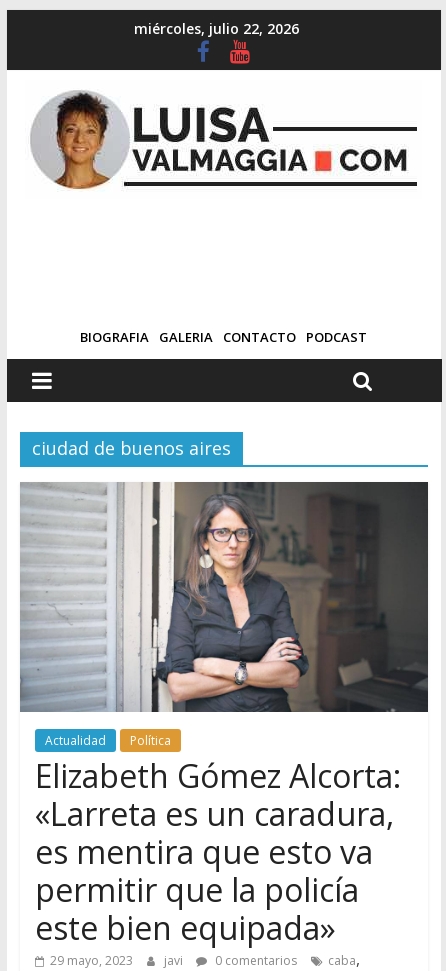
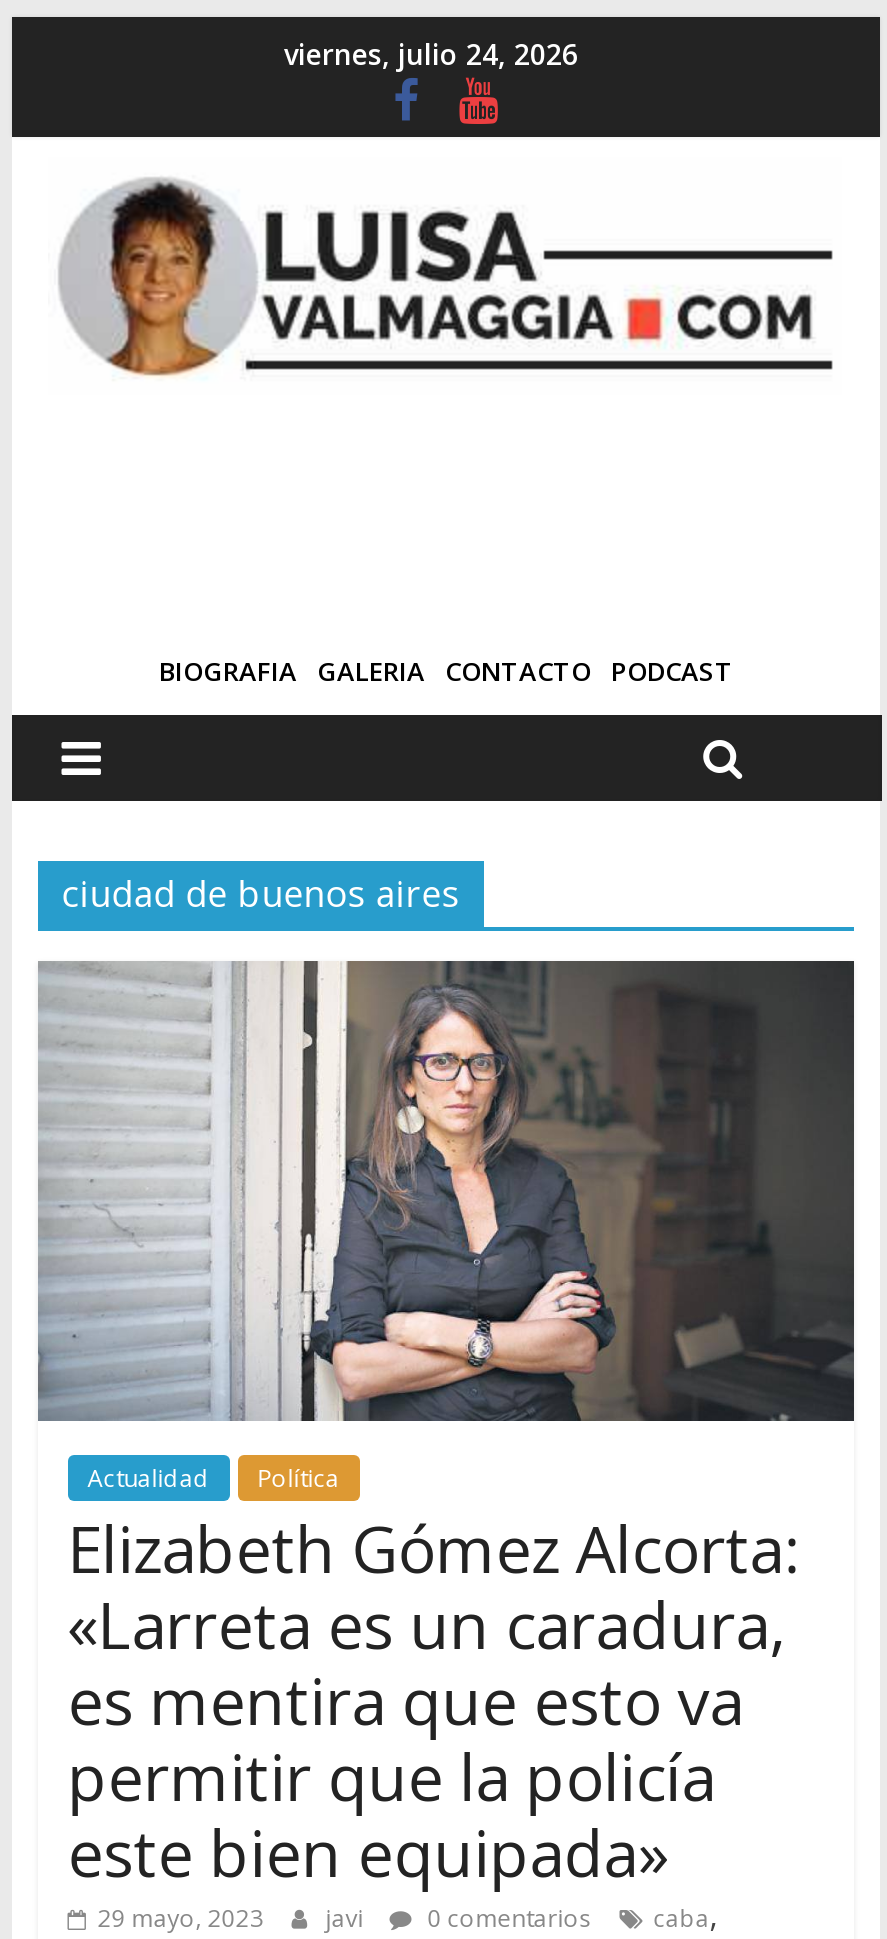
[134,19,299,38] miércoles, julio 22, 2026 -> [284,35,578,73] viernes, julio 24, 2026

